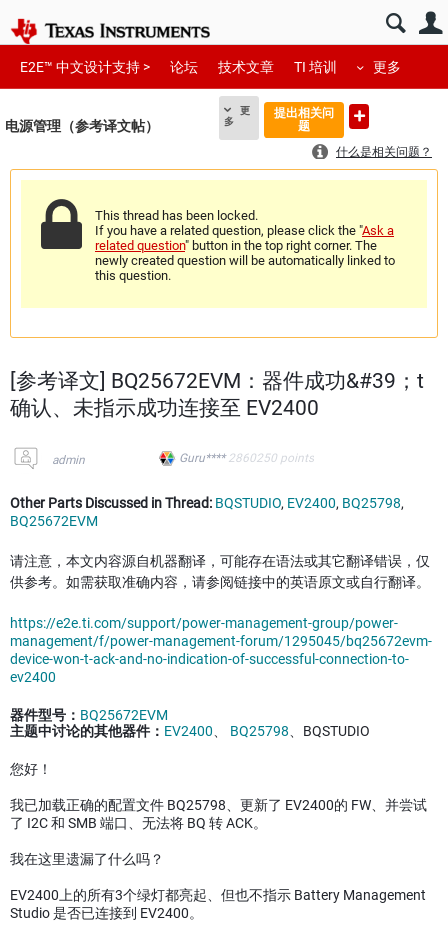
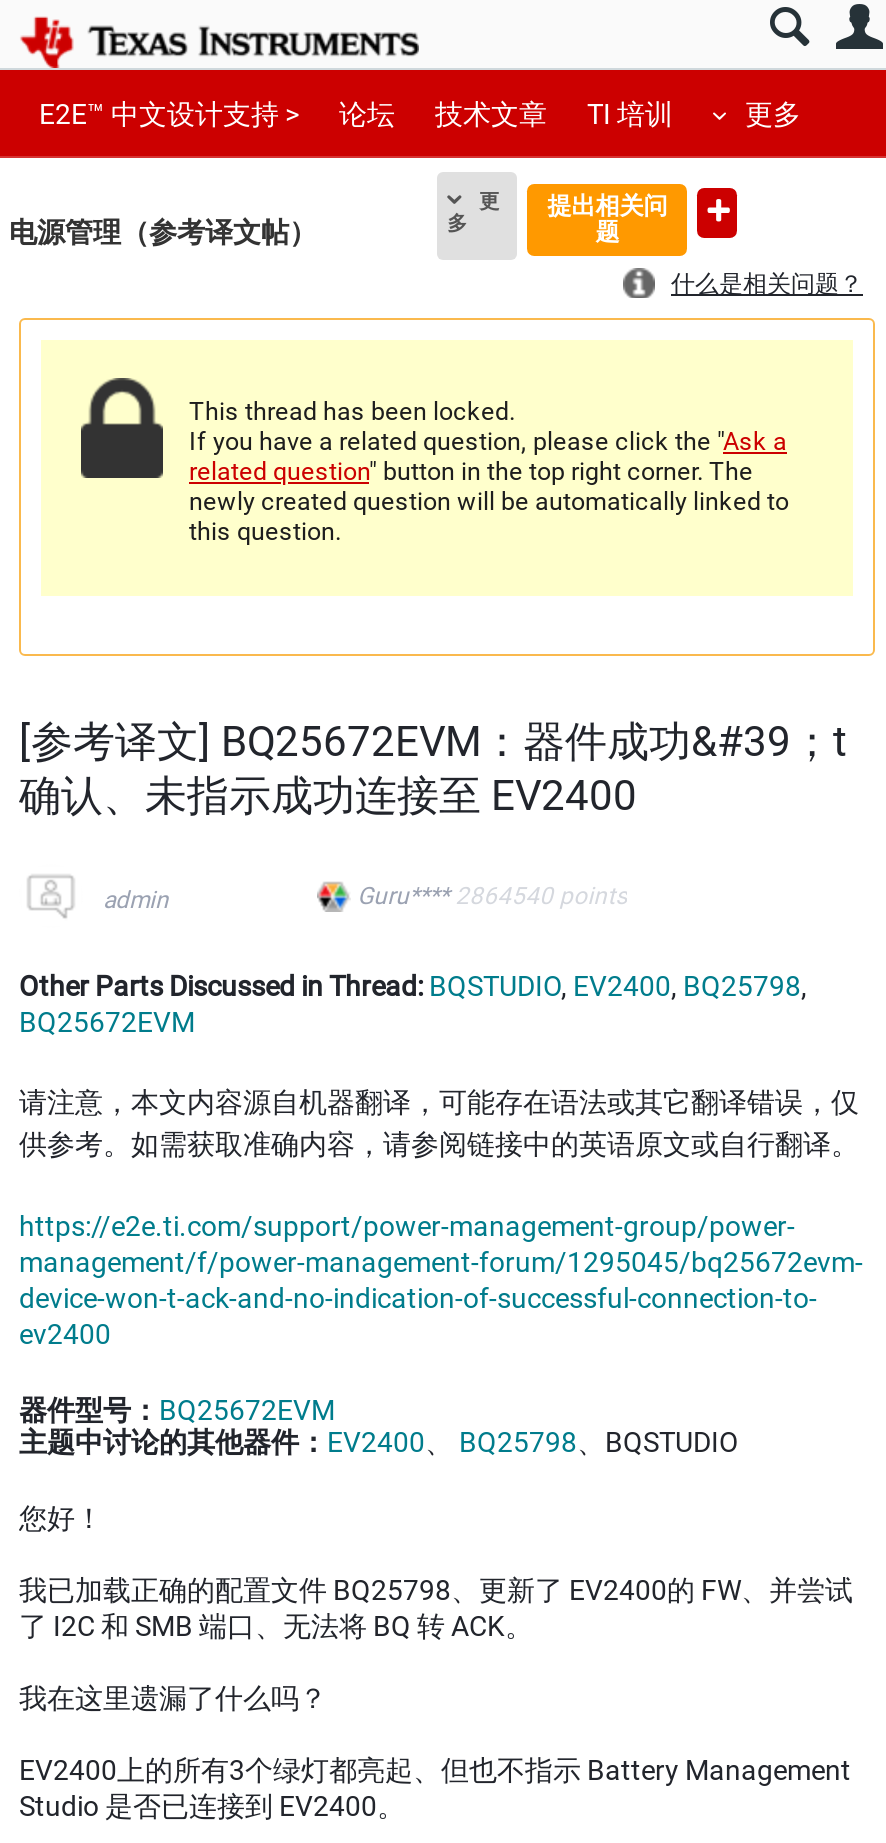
[179,451,314,465] Guru**** 2860250 points -> [357,882,627,910] Guru**** 2864540 points

